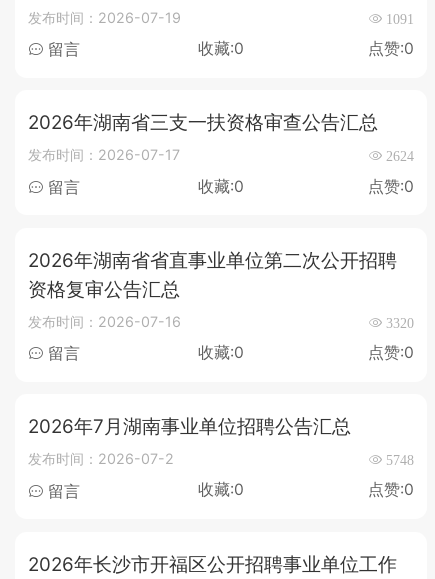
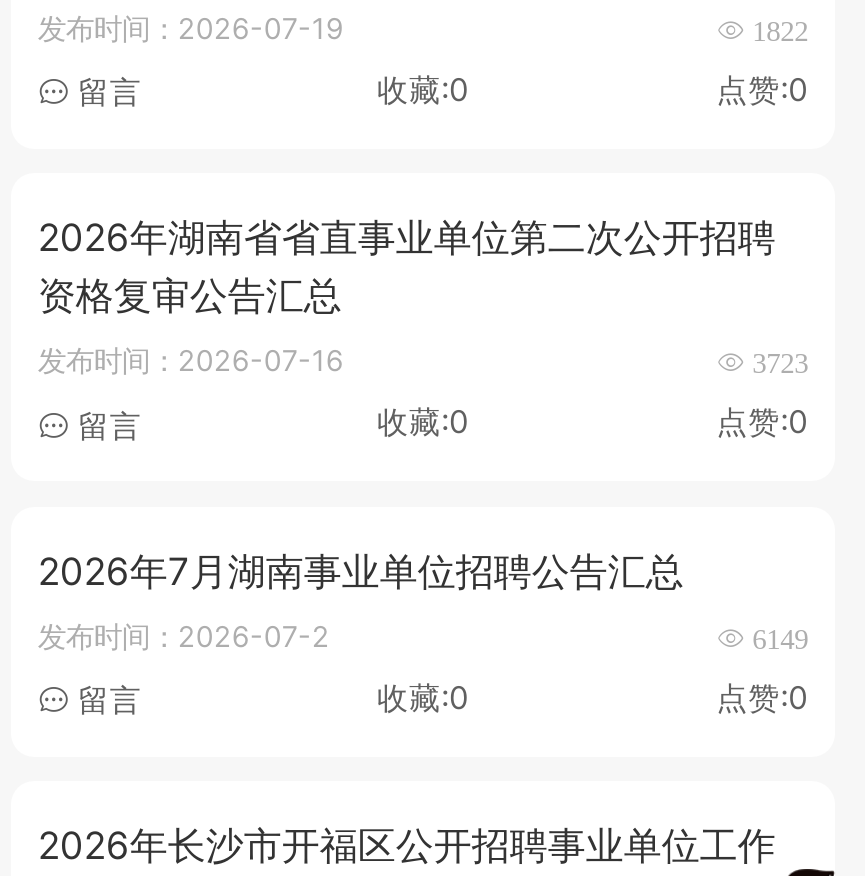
[28,11,414,163] 1091 | 留言 | 收藏:0 | 点赞:0 | 2026年湖南省三支一扶资格审查公告汇总 | 发布时间：2026-07-17 | 2624 -> [744,15,808,45] 1822
[382,315,414,330] 3320 -> [744,348,808,378] 3723
[382,452,414,467] 5748 -> [744,623,808,653] 6149

